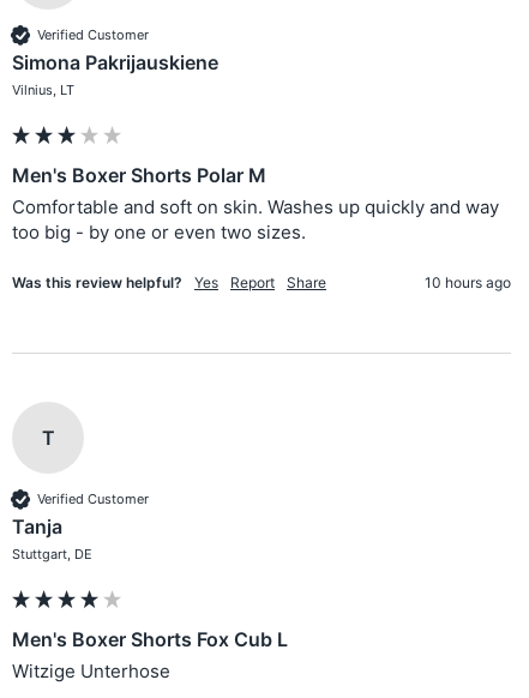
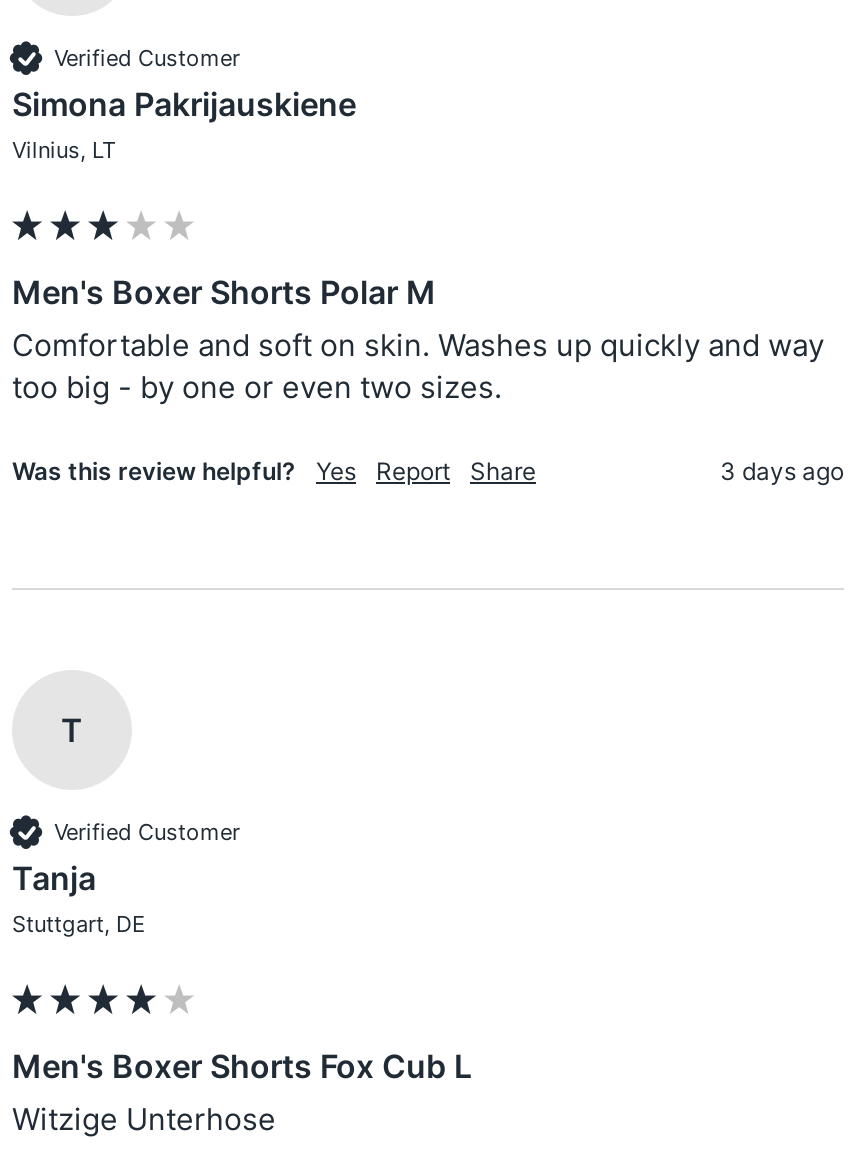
[425,273,511,291] 10 hours ago -> [720,456,844,486] 3 days ago

